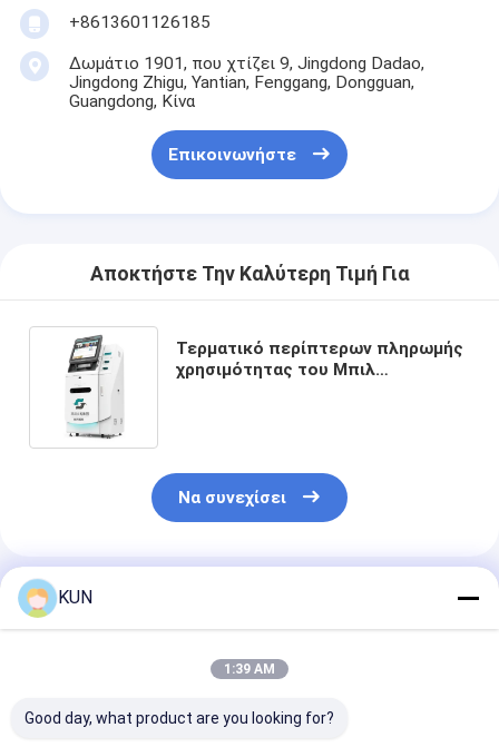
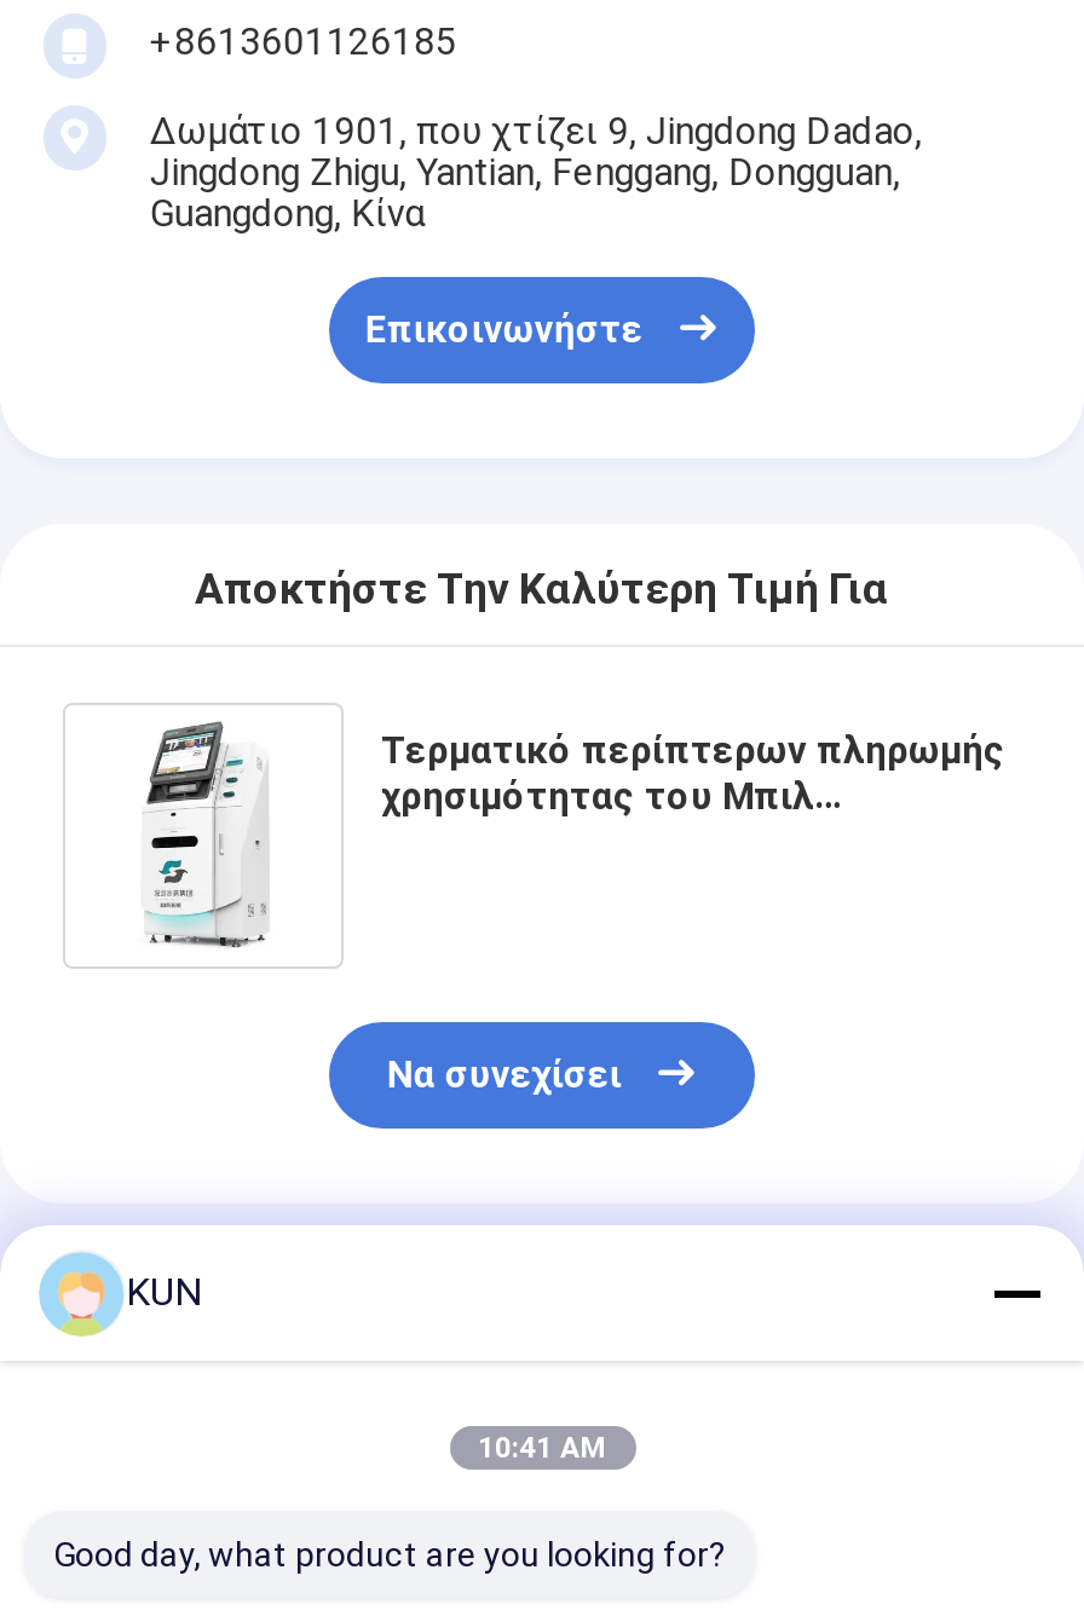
[224,661,275,677] 1:39 AM -> [478,1431,606,1465] 10:41 AM

